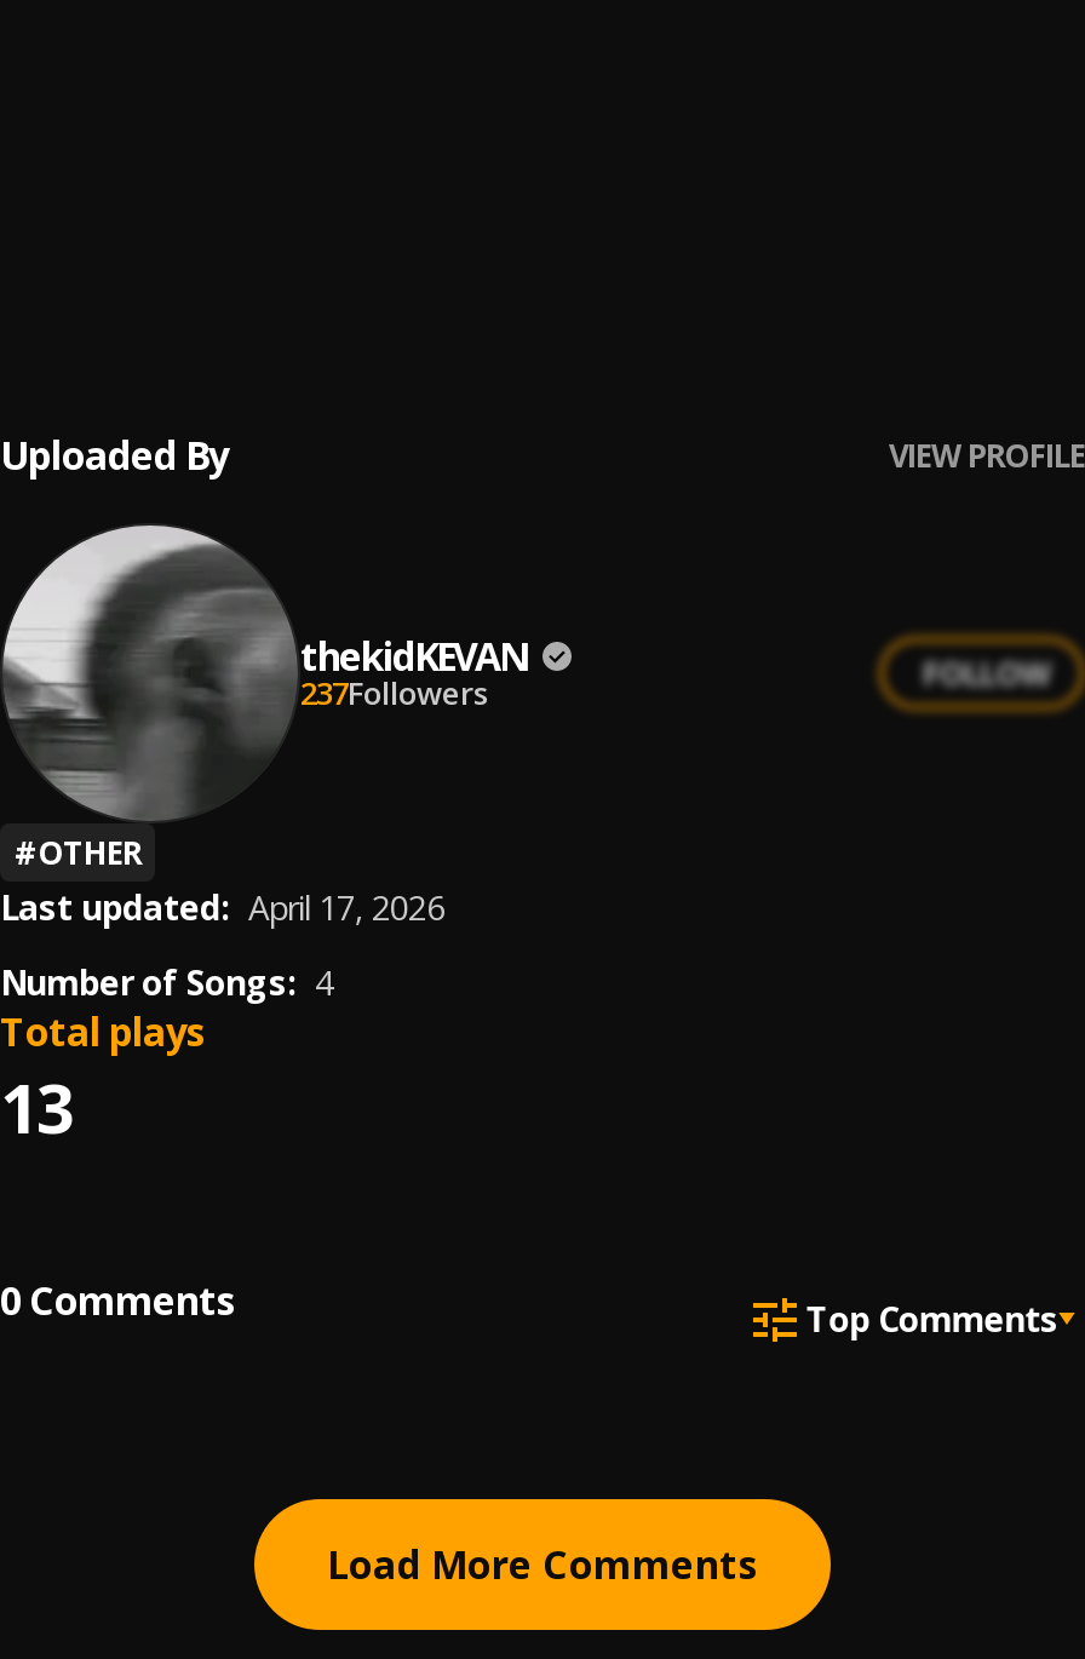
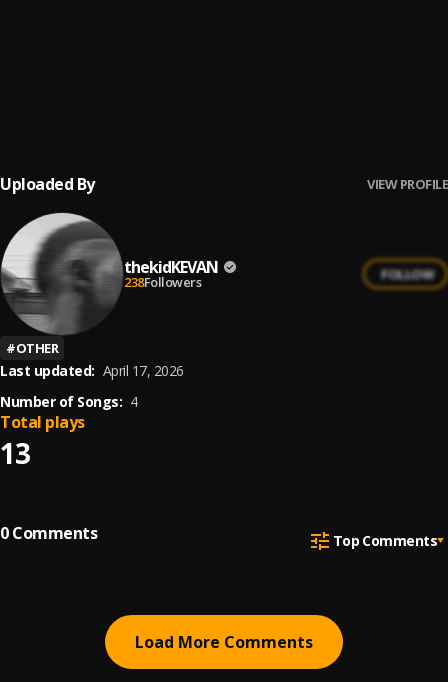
[300,670,487,713] 237Followers -> [124,272,201,290] 238Followers

